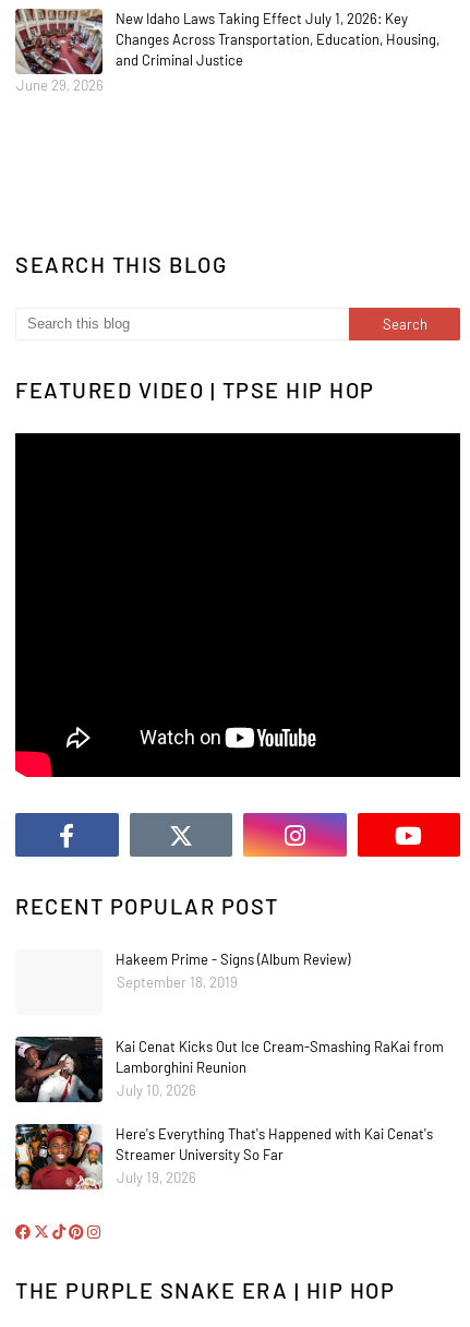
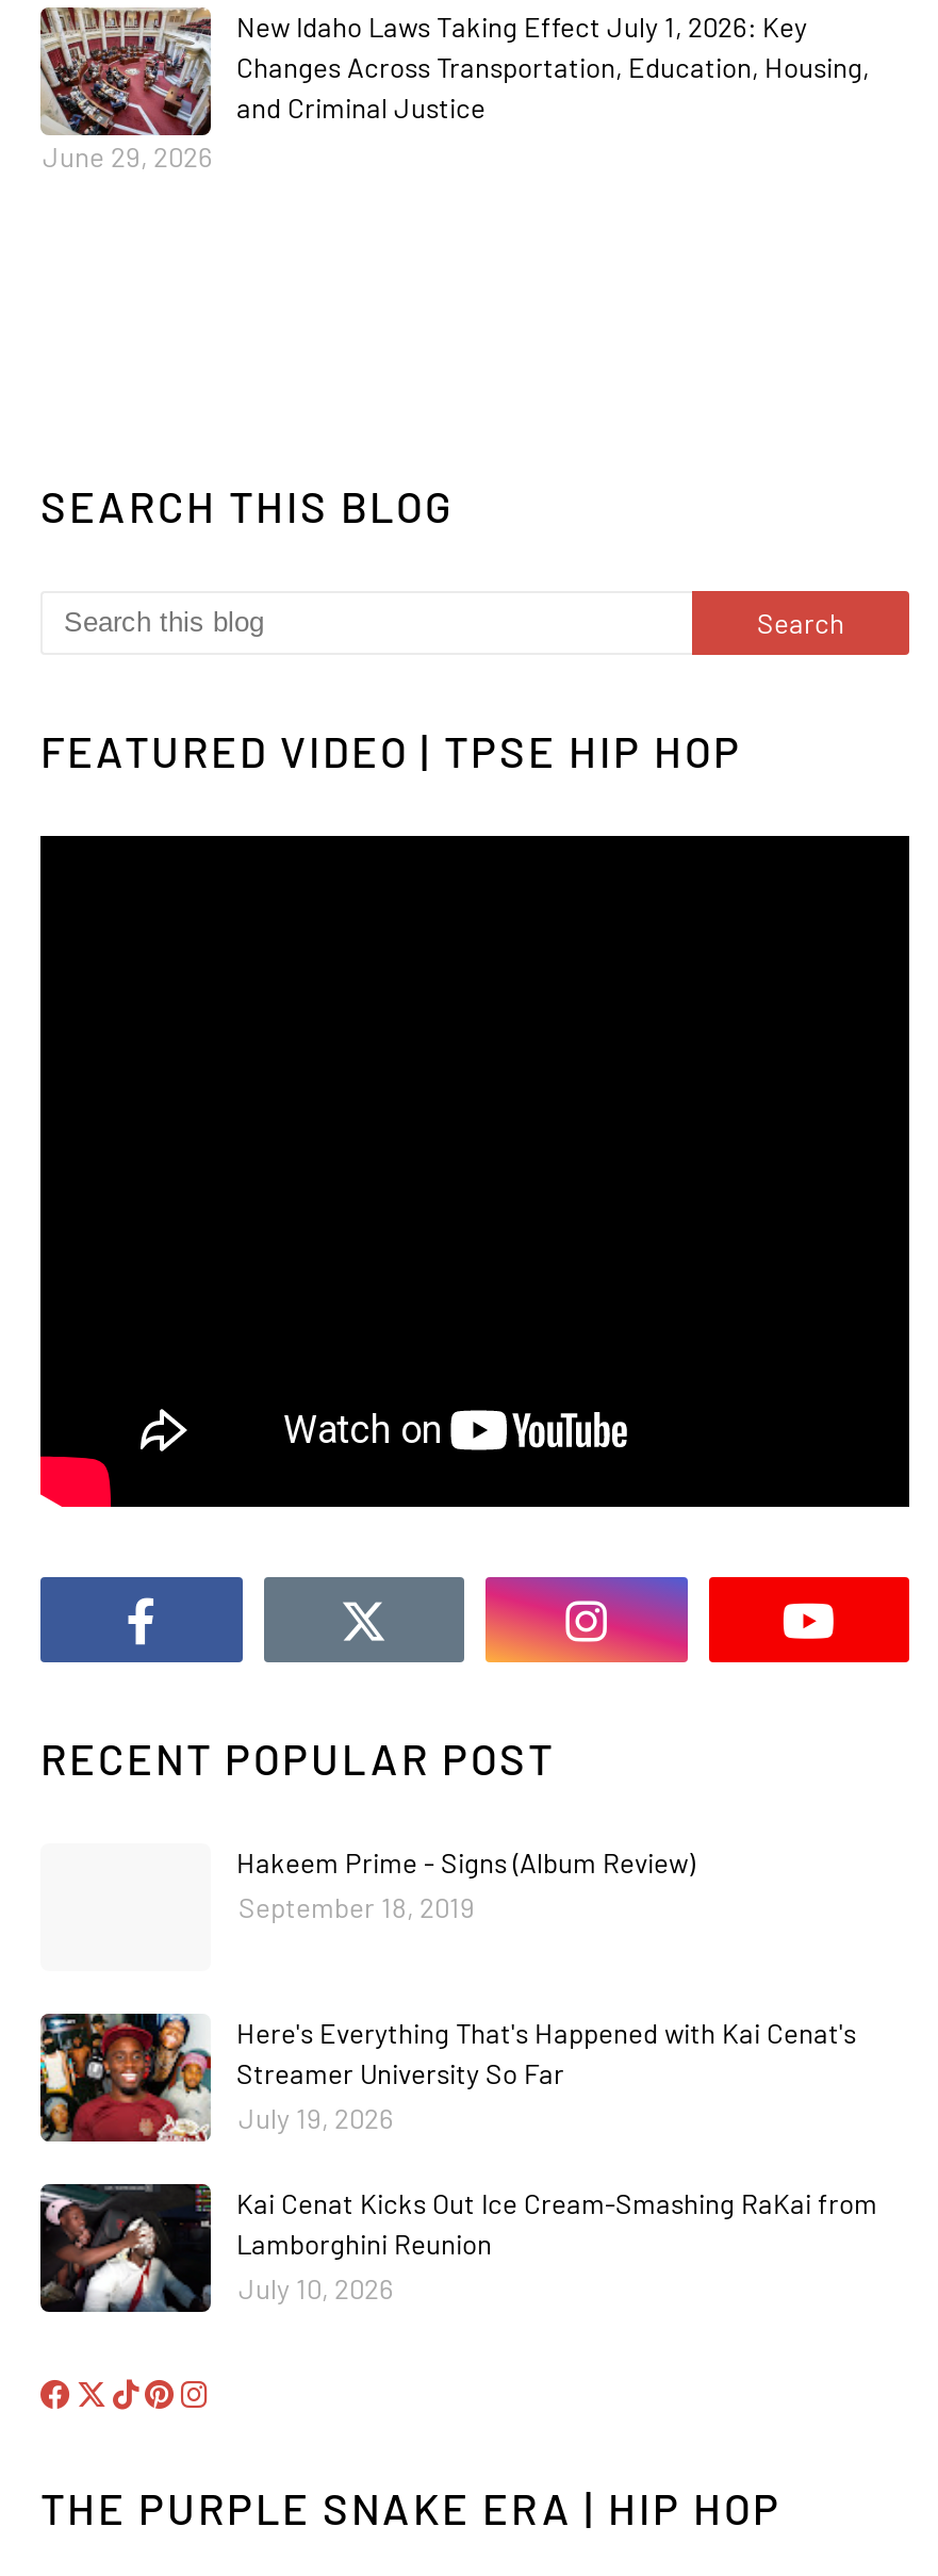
moved [15,1036,444,1104] -> [40,2182,877,2316]: [image] | Kai Cenat Kicks Out Ice Cream-Smashing RaKai from | Lamborghini Reunion | July 10, 2026
moved [14,1123,433,1191] -> [38,2012,856,2144]: [image] | Here's Everything That's Happened with Kai Cenat's | Streamer University So Far | July 19, 2026

